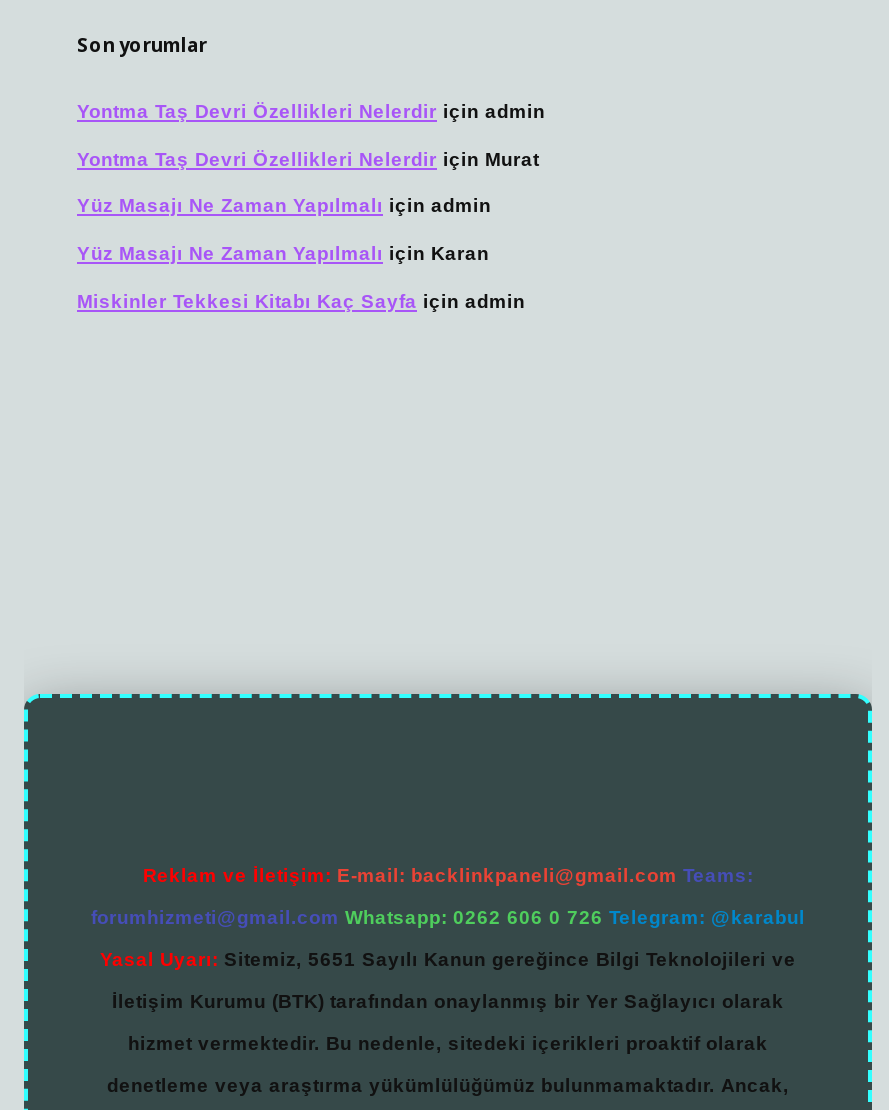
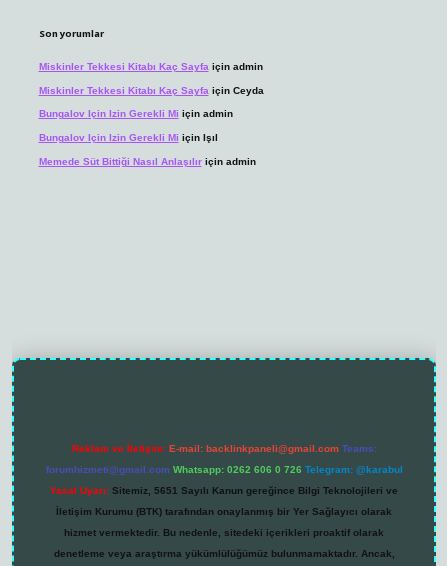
[77,100,545,264] Yontma Taş Devri Özellikleri Nelerdir için admin | Yontma Taş Devri Özellikleri Nelerdir için Murat | Yüz Masajı Ne Zaman Yapılmalı için admin | Yüz Masajı Ne Zaman Yapılmalı için Karan -> none
moved [77,289,525,311] -> [38,61,262,72]: Miskinler Tekkesi Kitabı Kaç Sayfa için admin
none -> [38,85,263,166] Miskinler Tekkesi Kitabı Kaç Sayfa için Ceyda | Bungalov Için Izin Gerekli Mi için admin | Bungalov Için Izin Gerekli Mi için Işıl | Memede Süt Bittiği Nasıl Anlaşılır için admin

